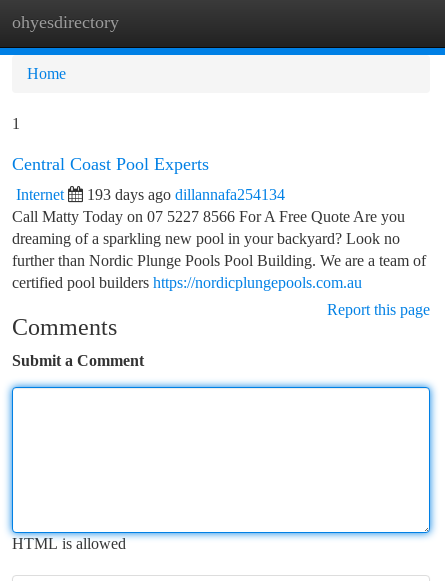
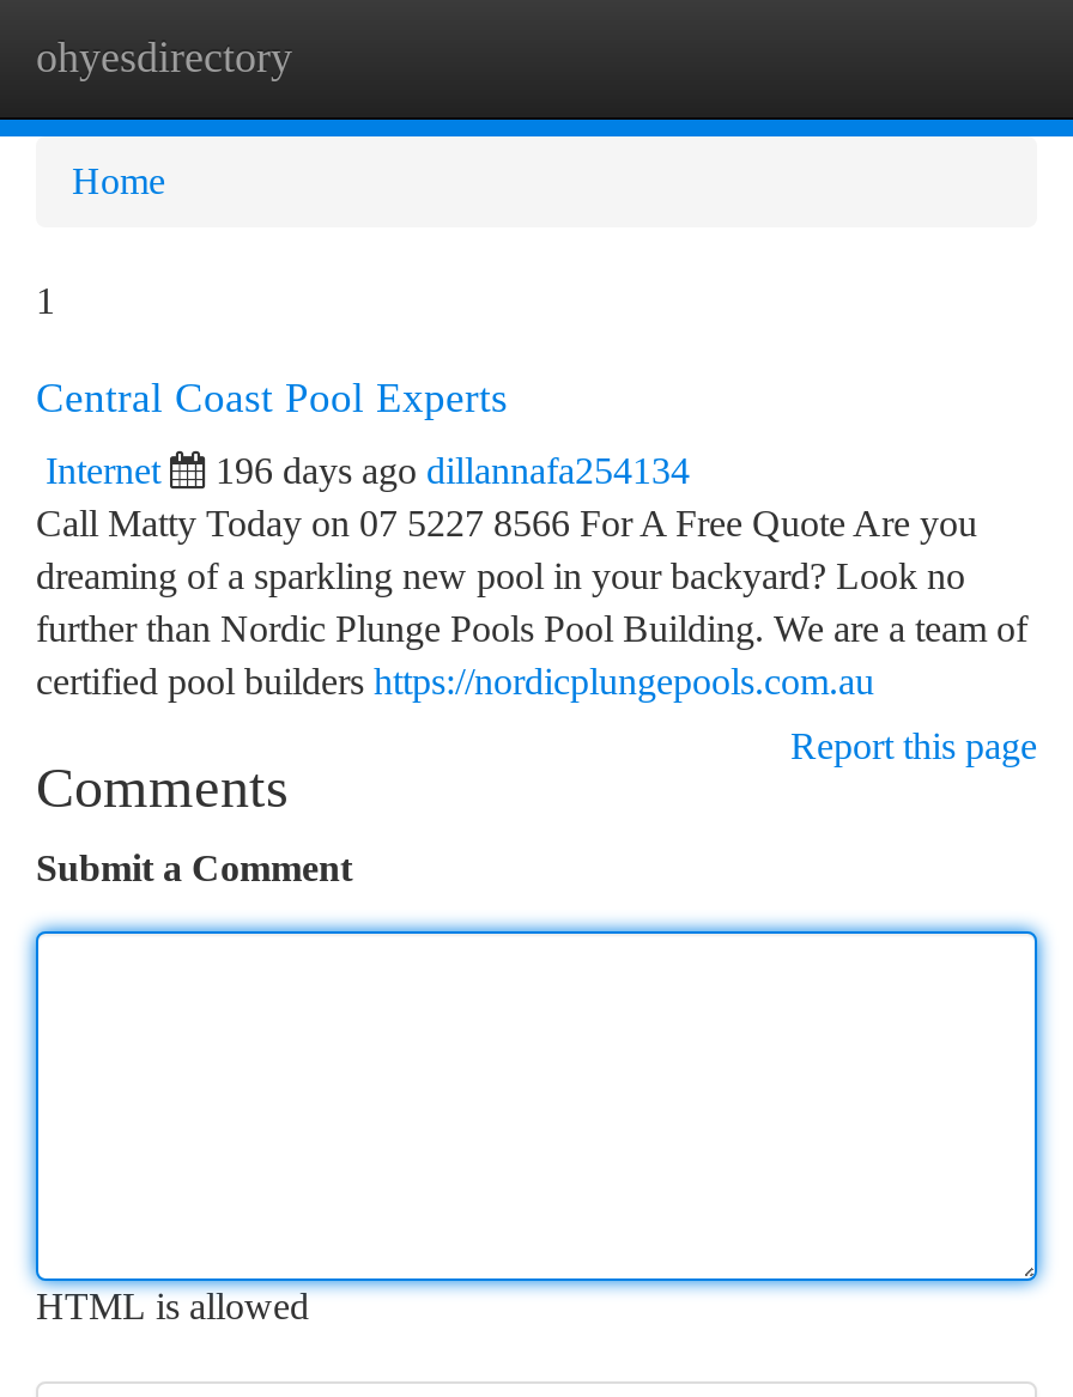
[87,186,285,203] 193 days ago dillannafa254134 -> [216,450,690,491] 196 days ago dillannafa254134

